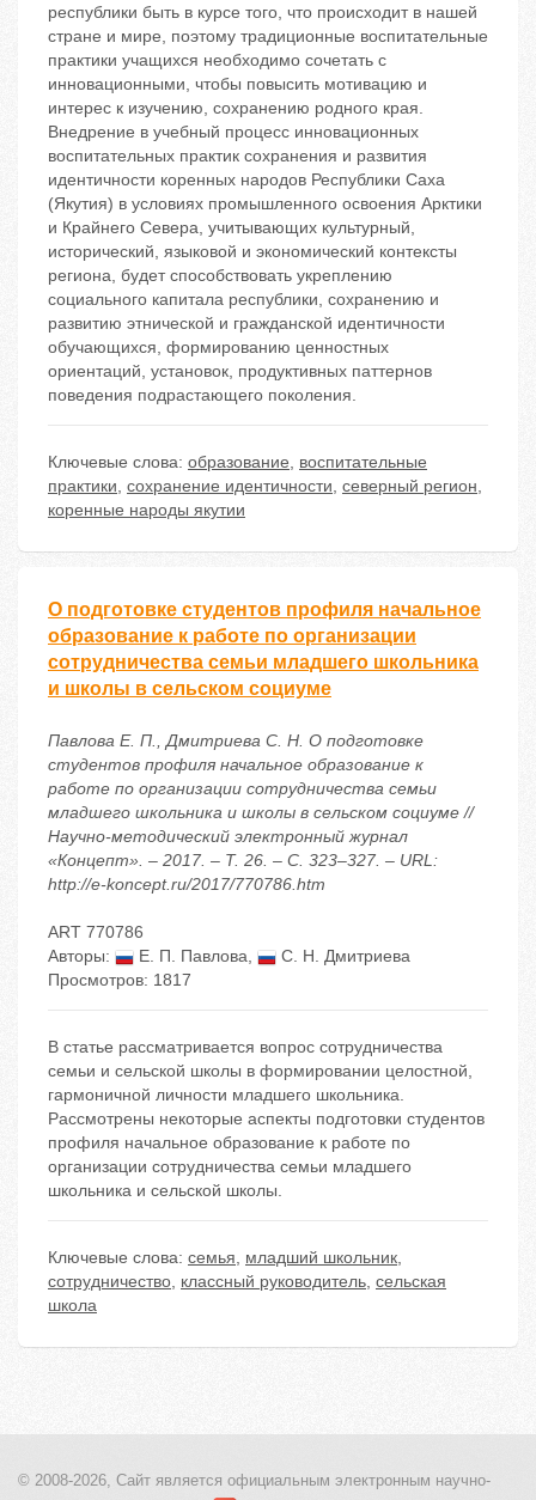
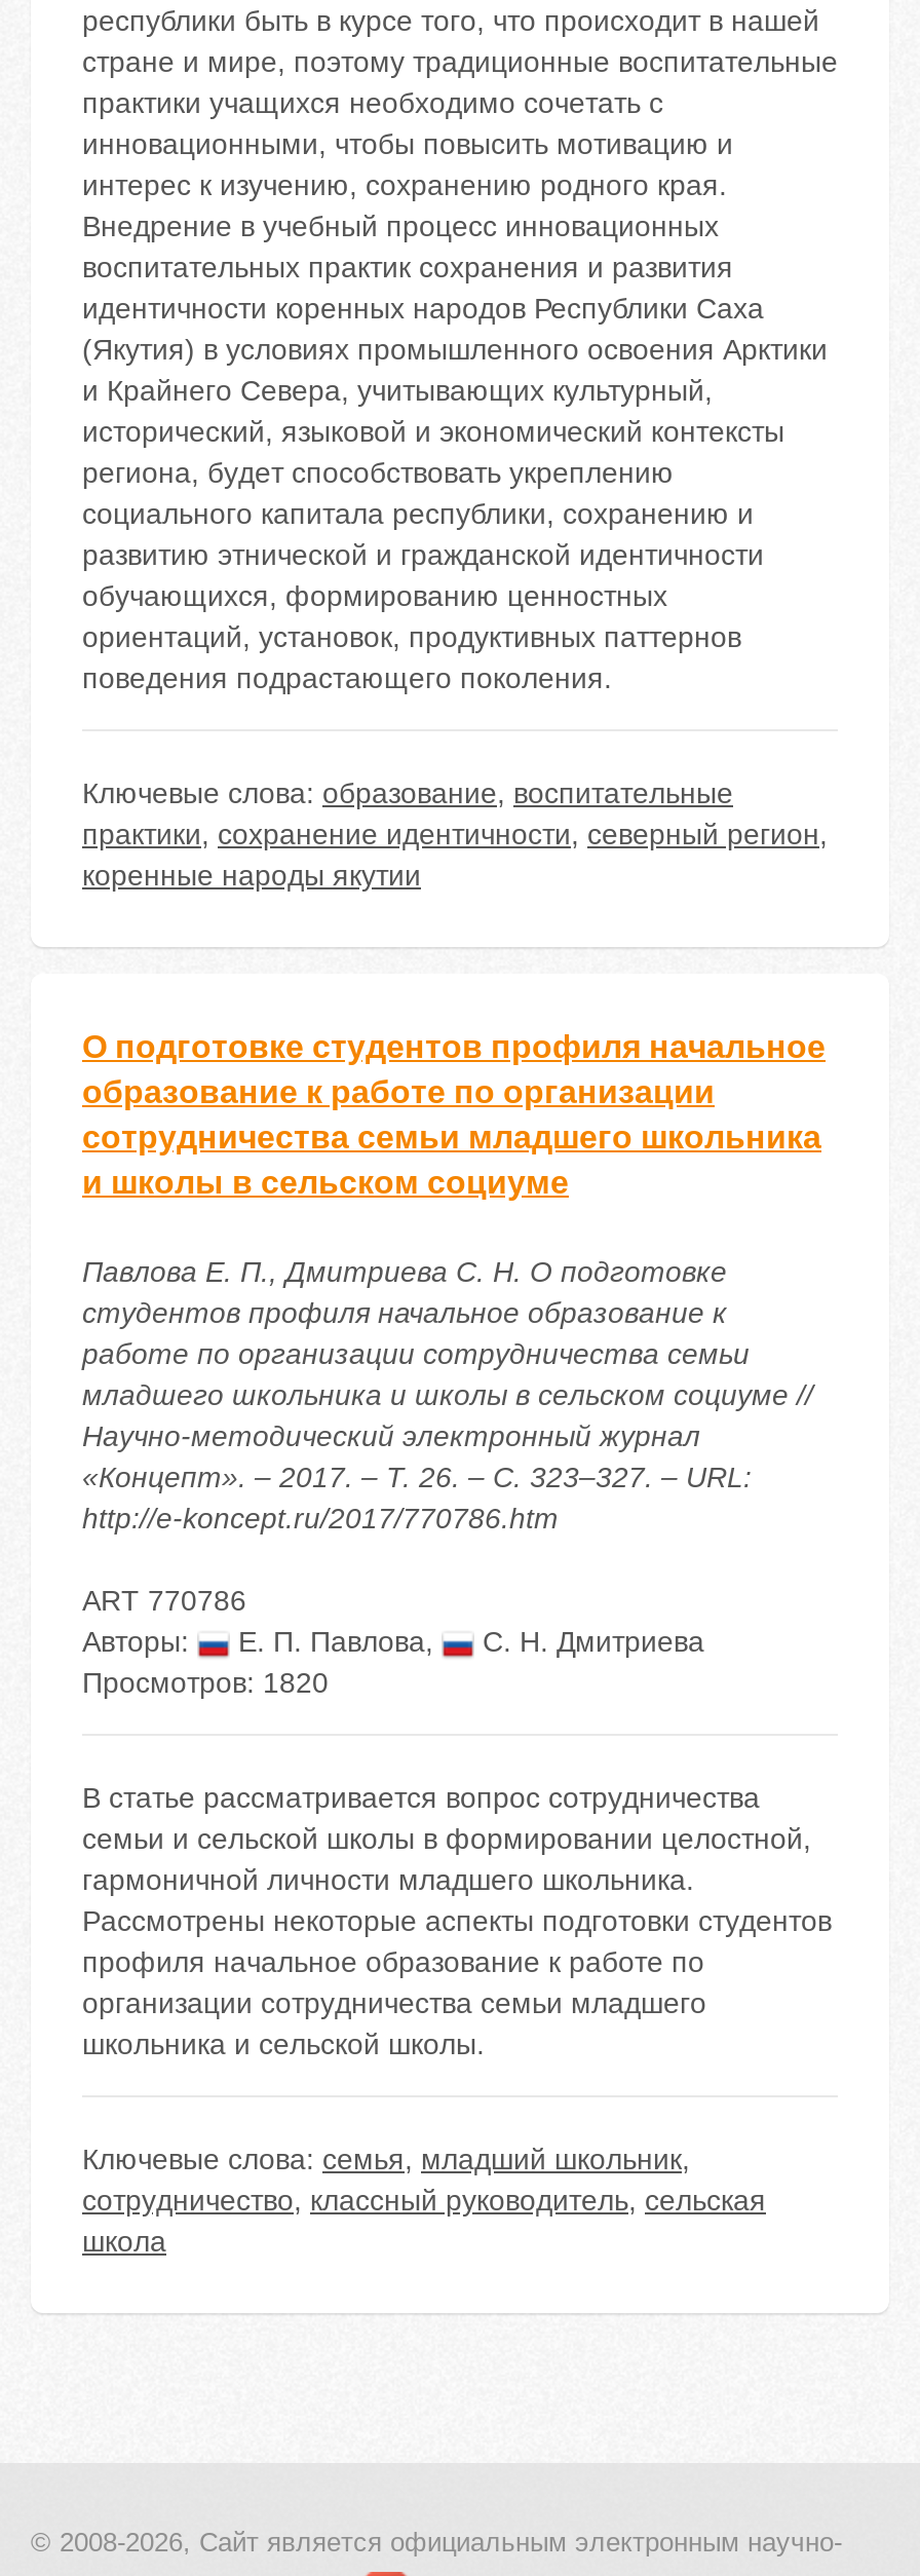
[48,970,191,990] Просмотров: 1817 -> [82,1667,329,1699] Просмотров: 1820

